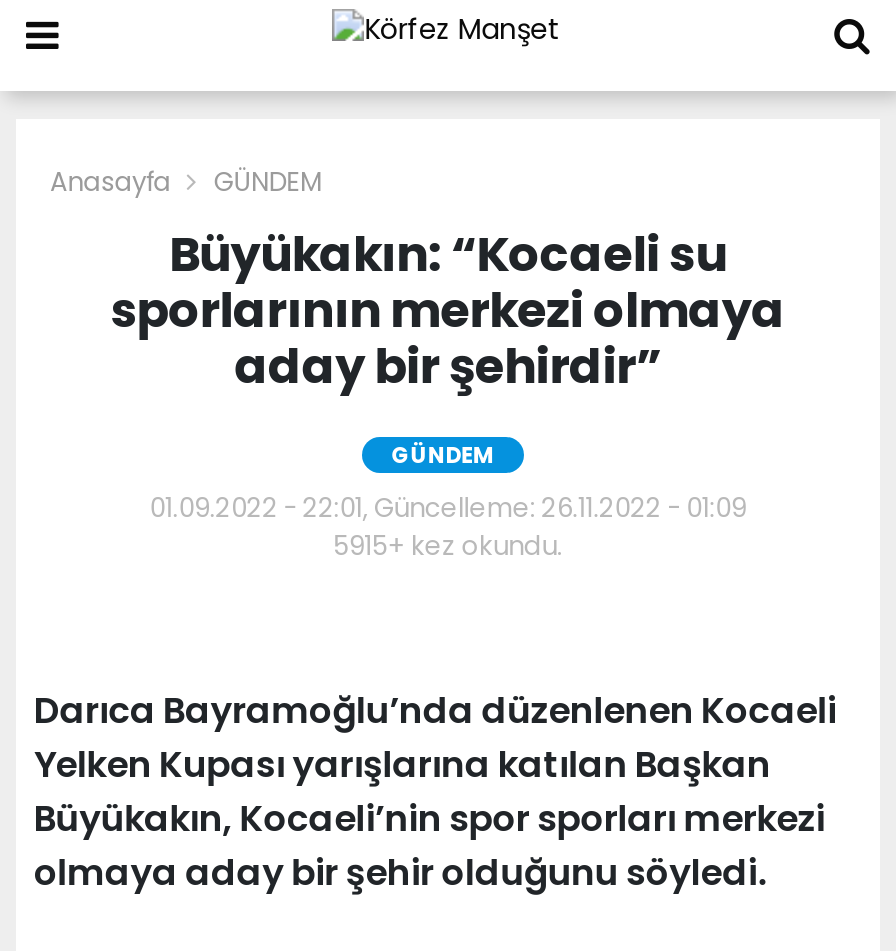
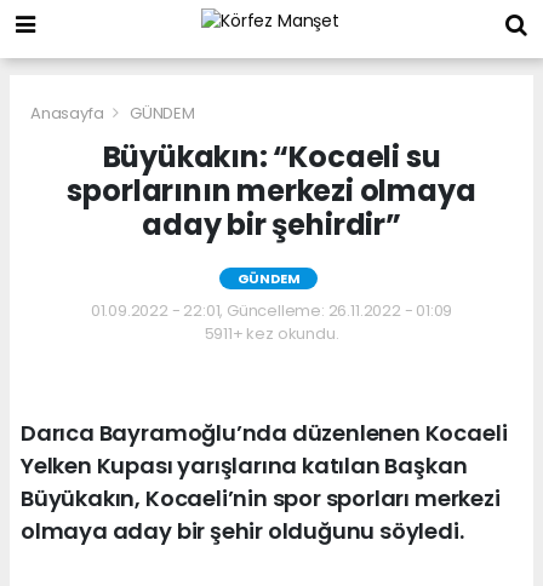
[333,527,563,565] 5915+ kez okundu. -> [204,322,339,345] 5911+ kez okundu.

